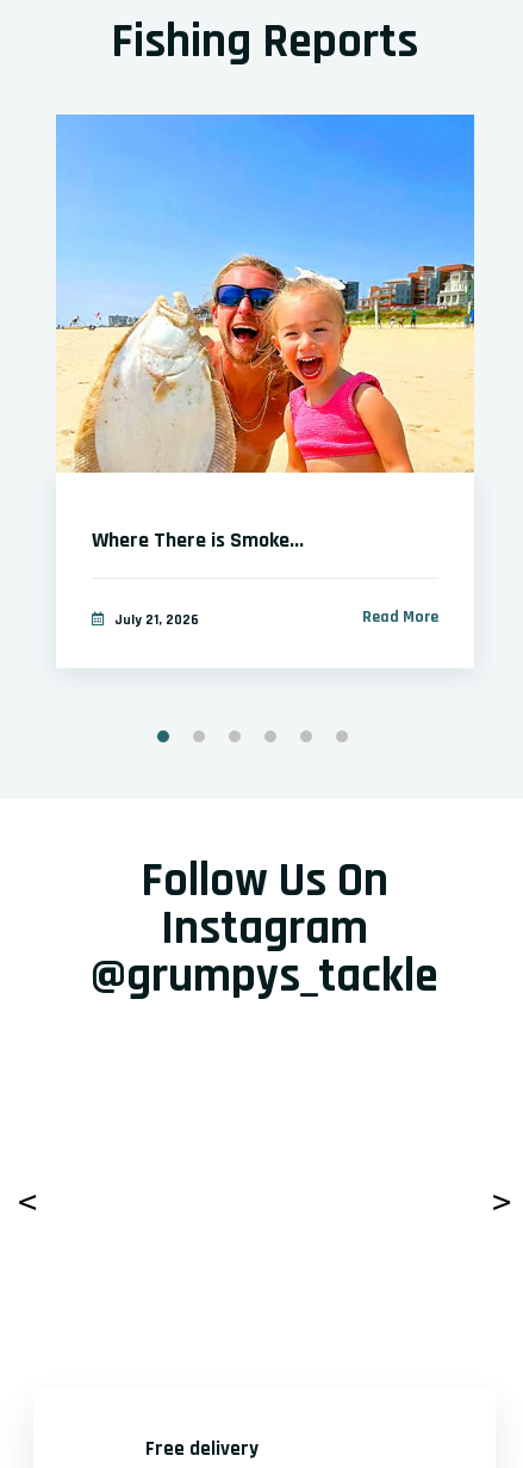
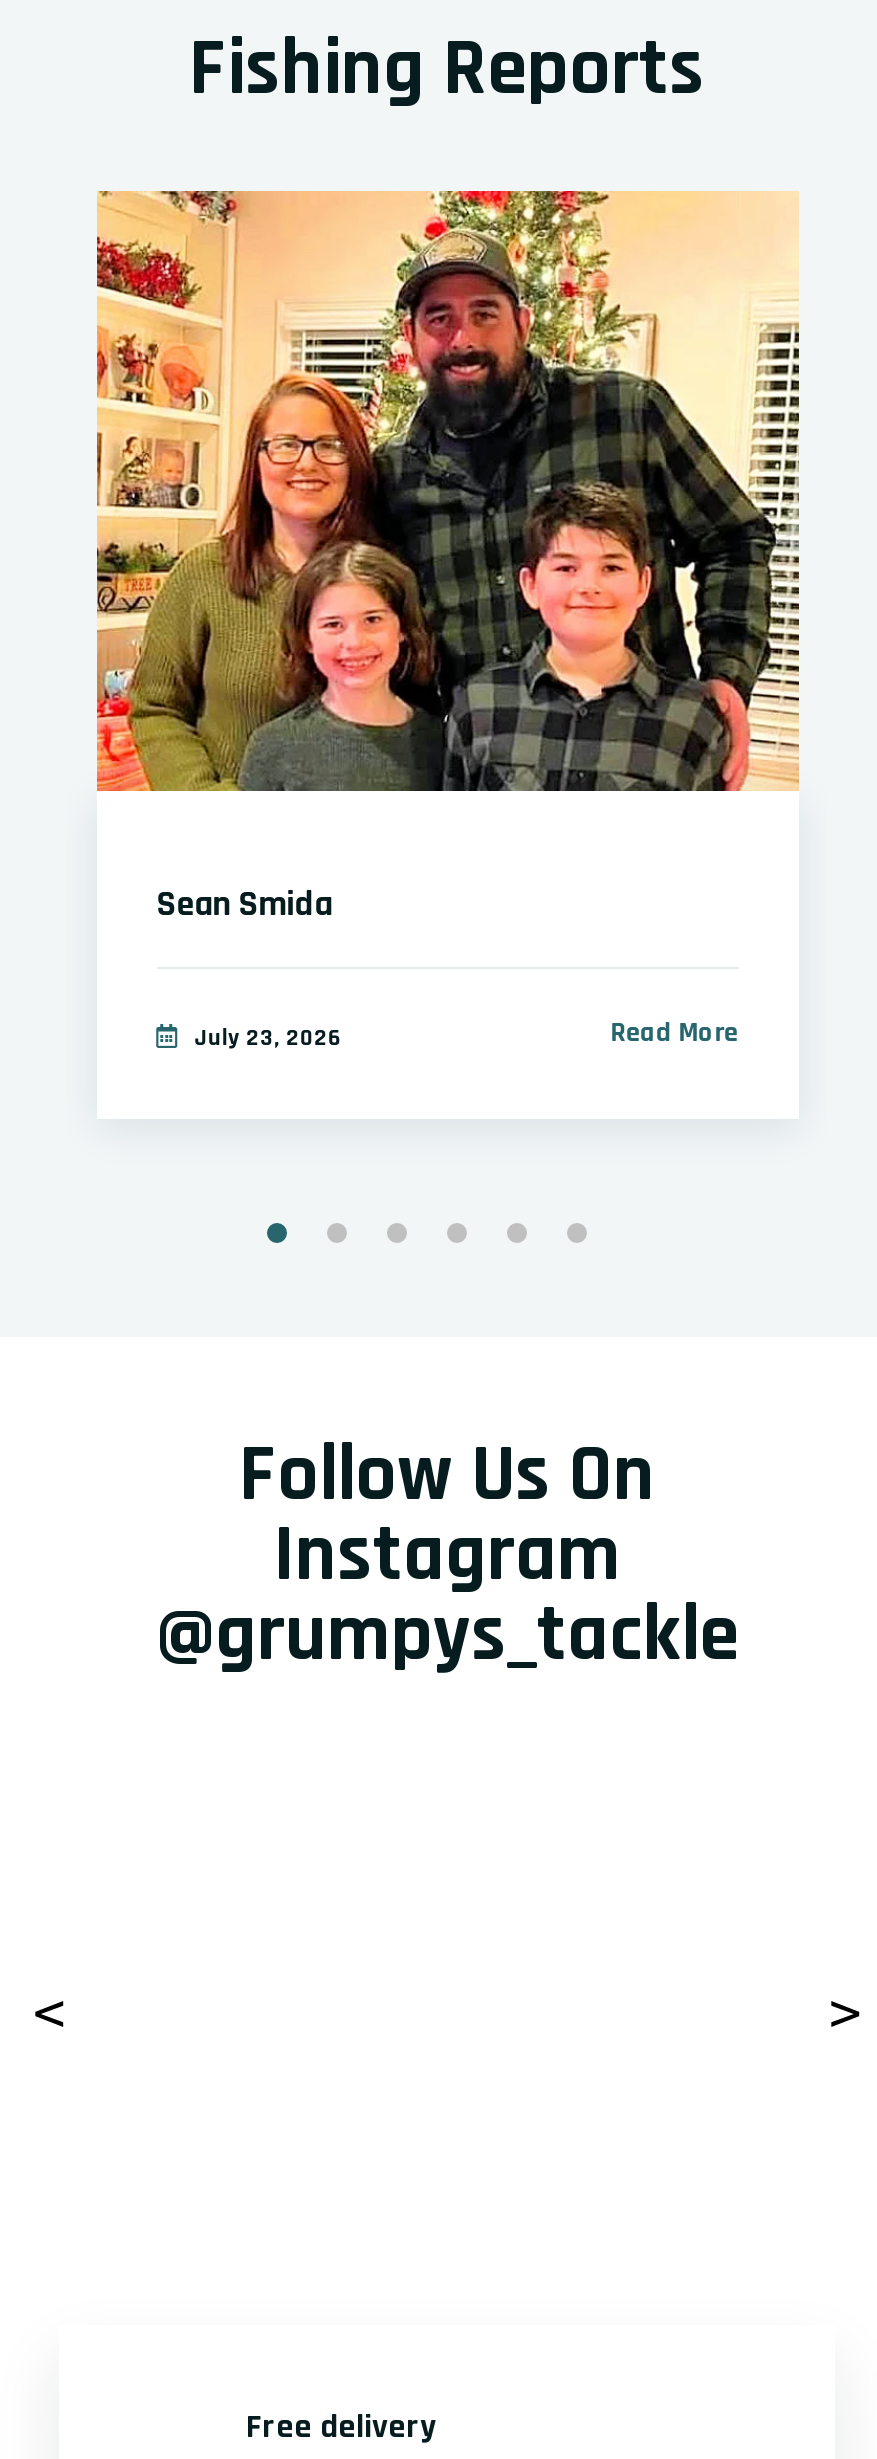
[55,113,475,474] [image] -> [95,189,801,793] [image]
[91,526,303,553] Where There is Smoke... -> [156,880,332,926] Sean Smida
[110,610,198,628] July 21, 2026 -> [188,1022,342,1052] July 23, 2026

